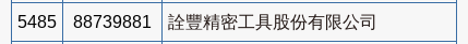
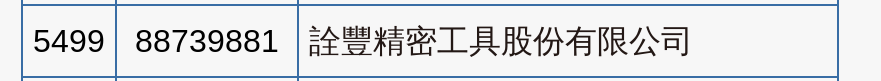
[17,13,377,31] 5485 88739881 詮豐精密工具股份有限公司 -> [33,24,693,58] 5499 88739881 詮豐精密工具股份有限公司

